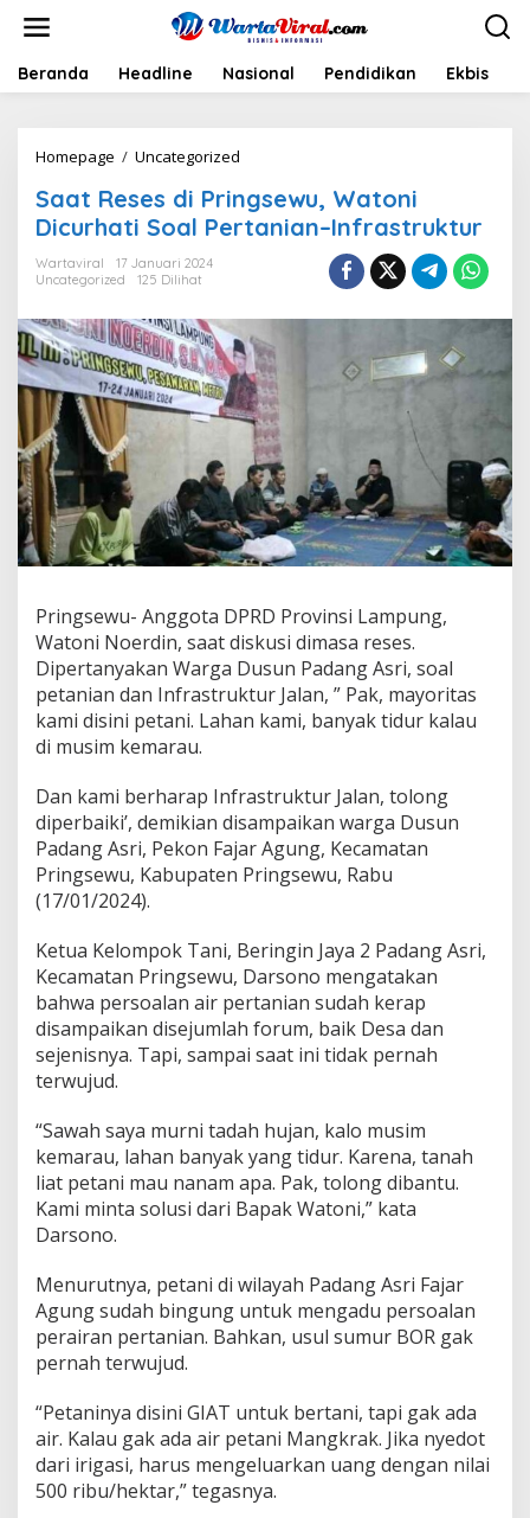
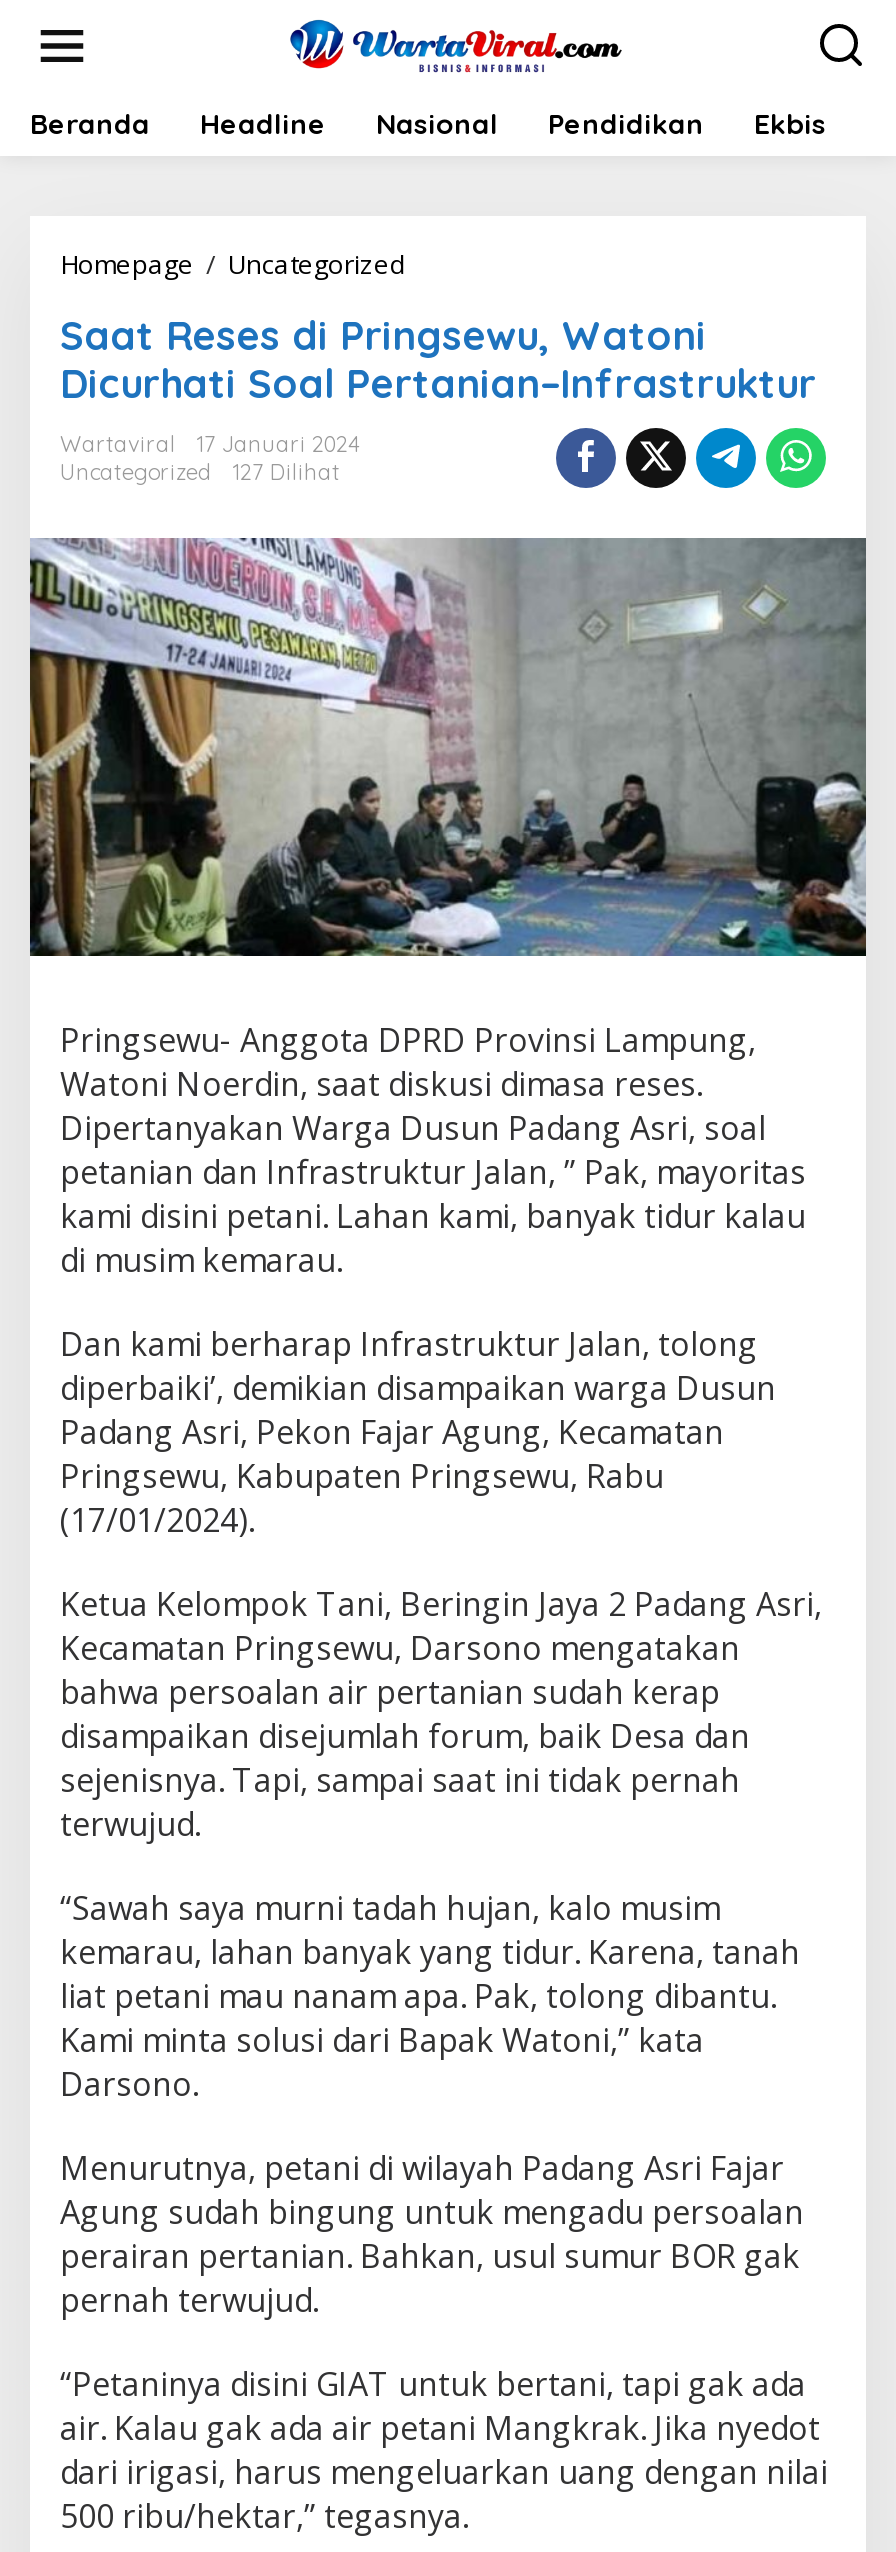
[137,271,202,288] 125 Dilihat -> [232,458,340,486] 127 Dilihat

